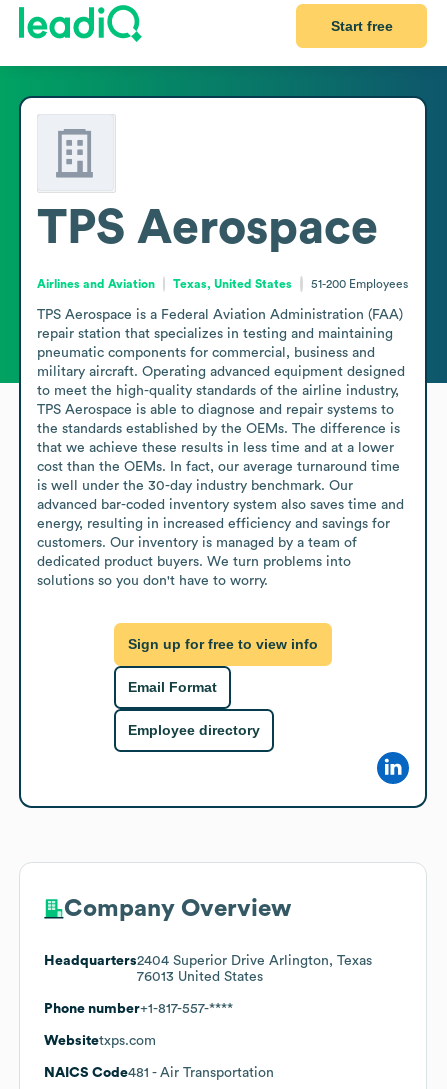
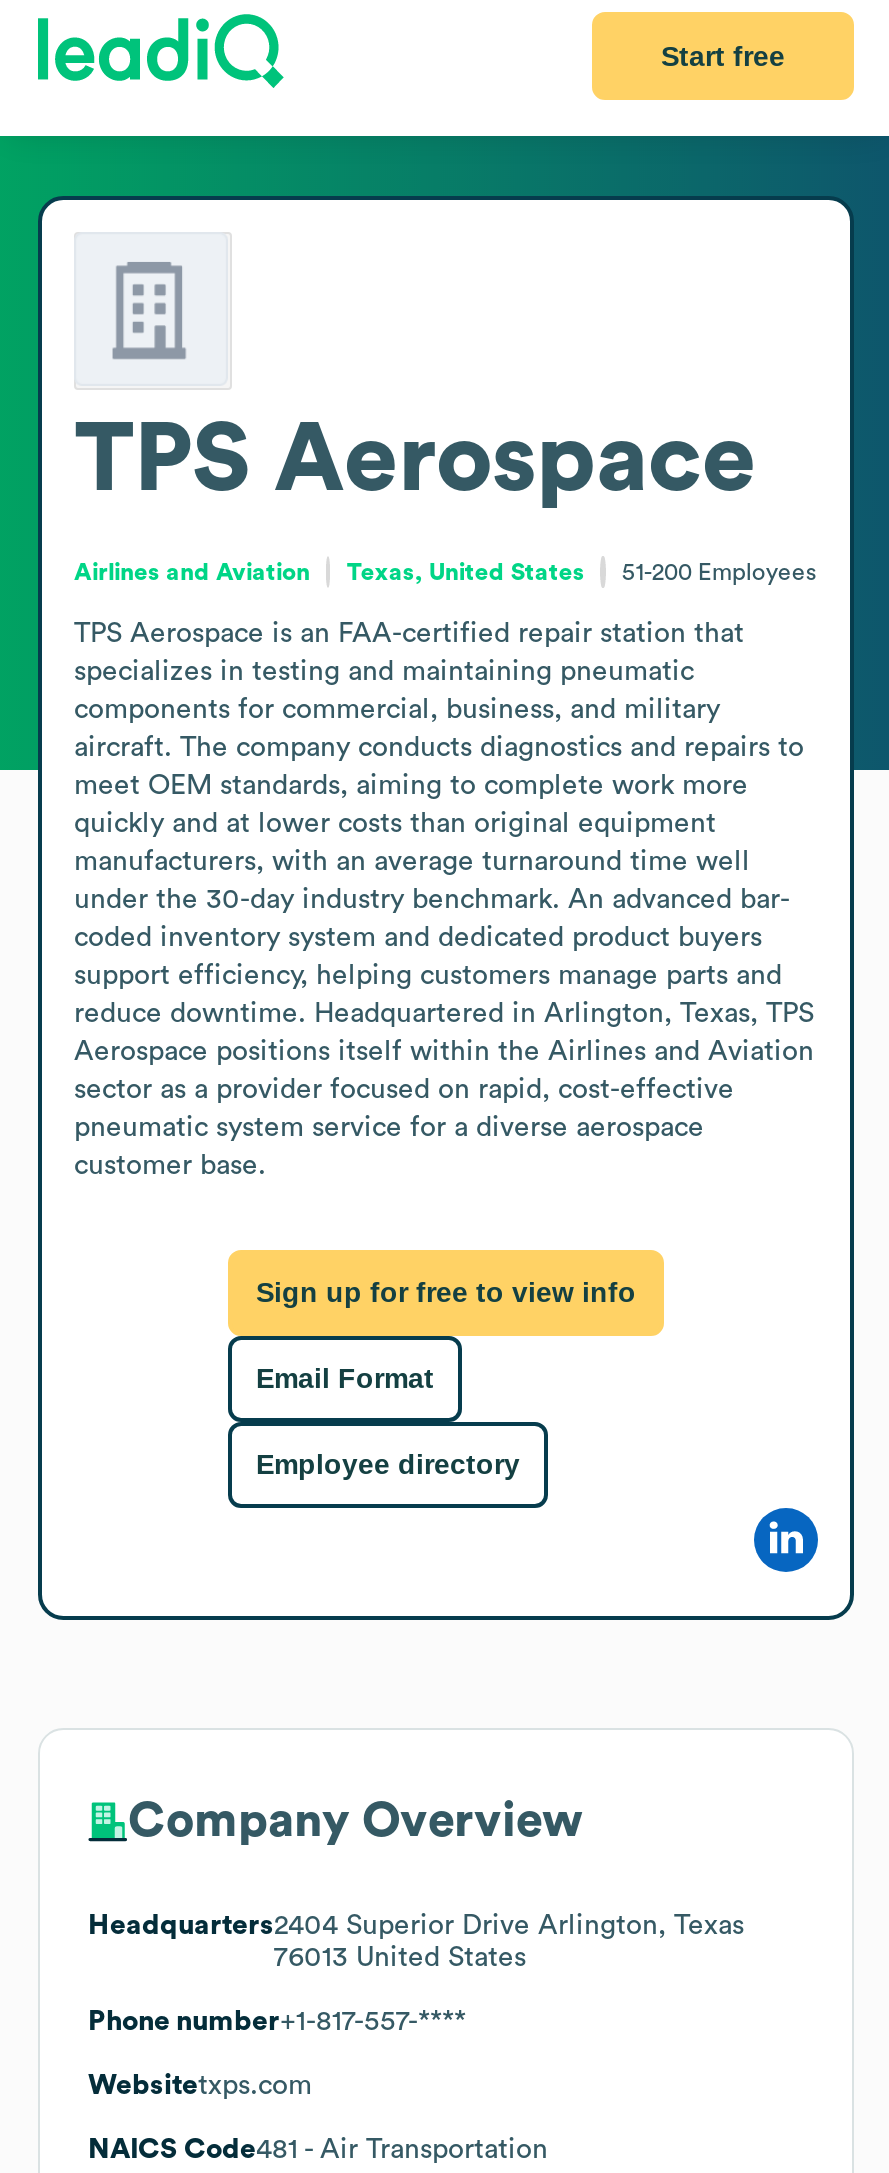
[37,308,405,588] TPS Aerospace is a Federal Aviation Administration (FAA) | repair station that specializes in testing and maintaining | pneumatic components for commercial, business and | military aircraft. Operating advanced equipment designed | to meet the high-quality standards of the airline industry, | TPS Aerospace is able to diagnose and repair systems to | the standards established by the OEMs. The difference is | that we achieve these results in less time and at a lower | cost than the OEMs. In fact, our average turnaround time | is well under the 30-day industry benchmark. Our | advanced bar-coded inventory system also saves time and | energy, resulting in increased efficiency and savings for | customers. Our inventory is managed by a team of | dedicated product buyers. We turn problems into | solutions so you don't have to worry. -> [74,619,814,1179] TPS Aerospace is an FAA-certified repair station that | specializes in testing and maintaining pneumatic | components for commercial, business, and military | aircraft. The company conducts diagnostics and repairs to | meet OEM standards, aiming to complete work more | quickly and at lower costs than original equipment | manufacturers, with an average turnaround time well | under the 30-day industry benchmark. An advanced bar- | coded inventory system and dedicated product buyers | support efficiency, helping customers manage parts and | reduce downtime. Headquartered in Arlington, Texas, TPS | Aerospace positions itself within the Airlines and Aviation | sector as a provider focused on rapid, cost-effective | pneumatic system service for a diverse aerospace | customer base.

